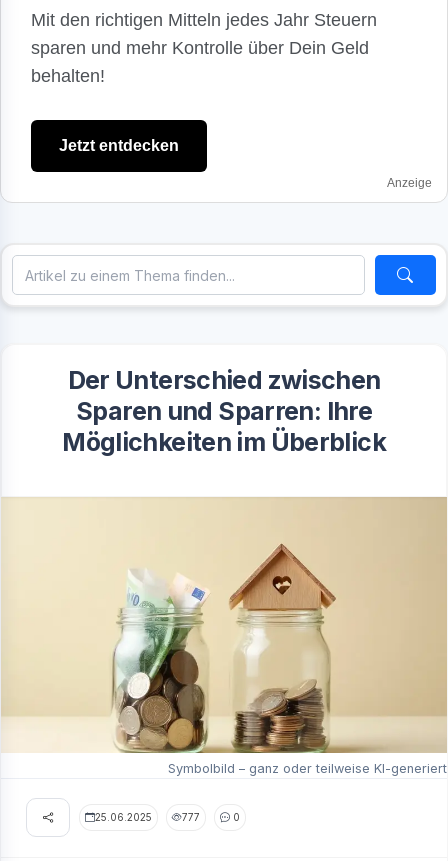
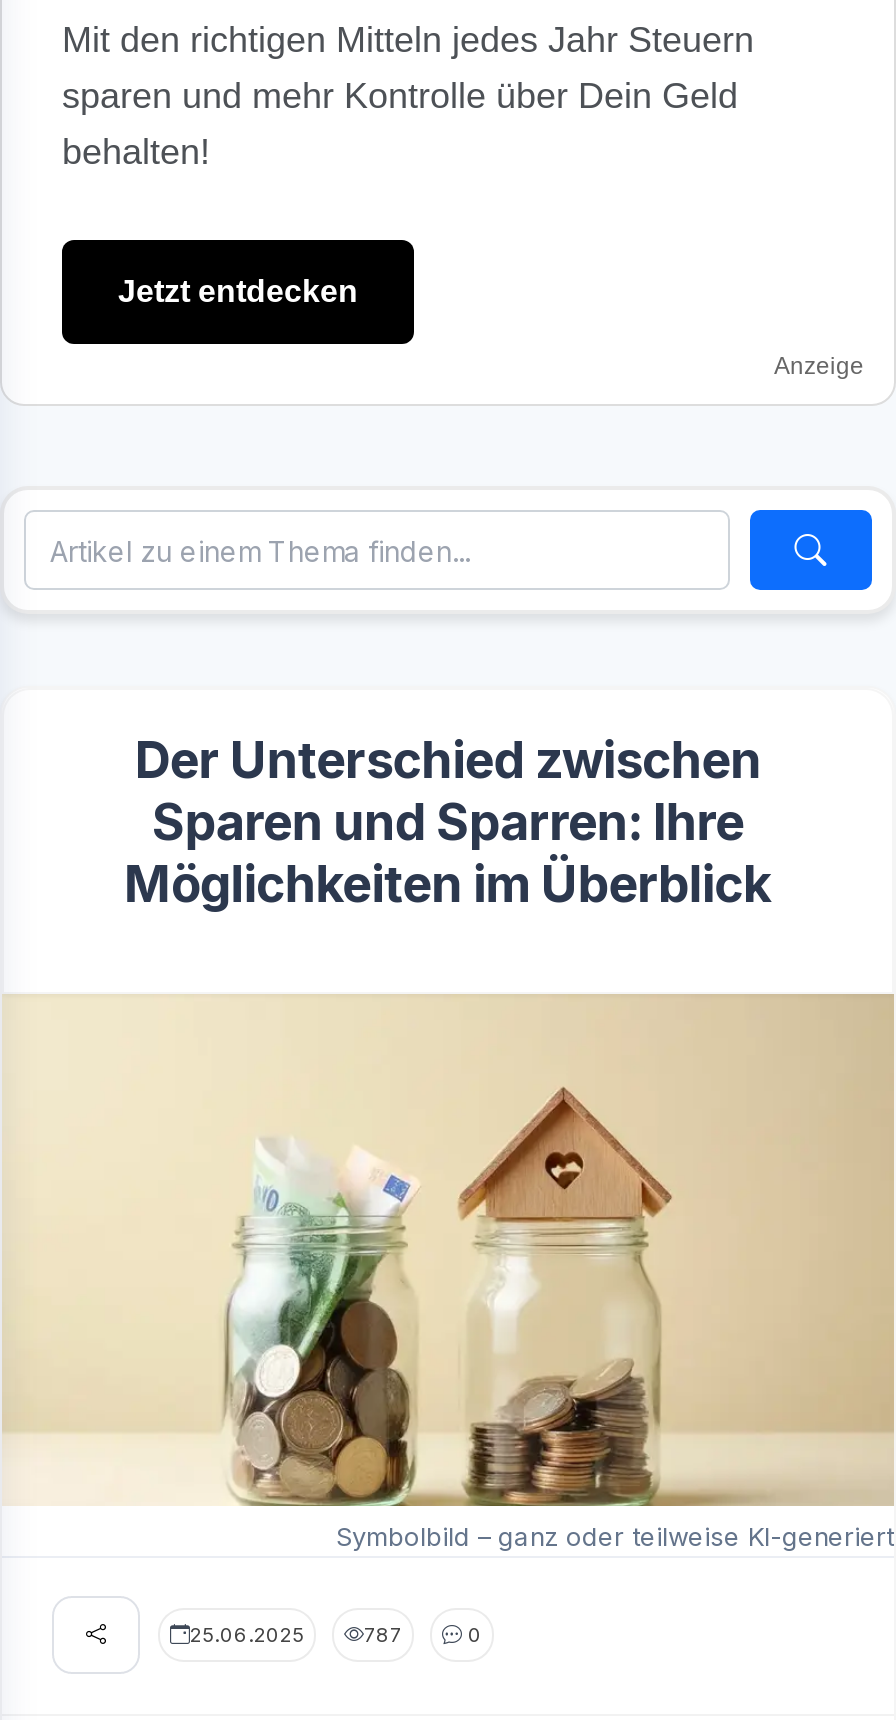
[182,811,200,823] 777 -> [364,1622,402,1646] 787

